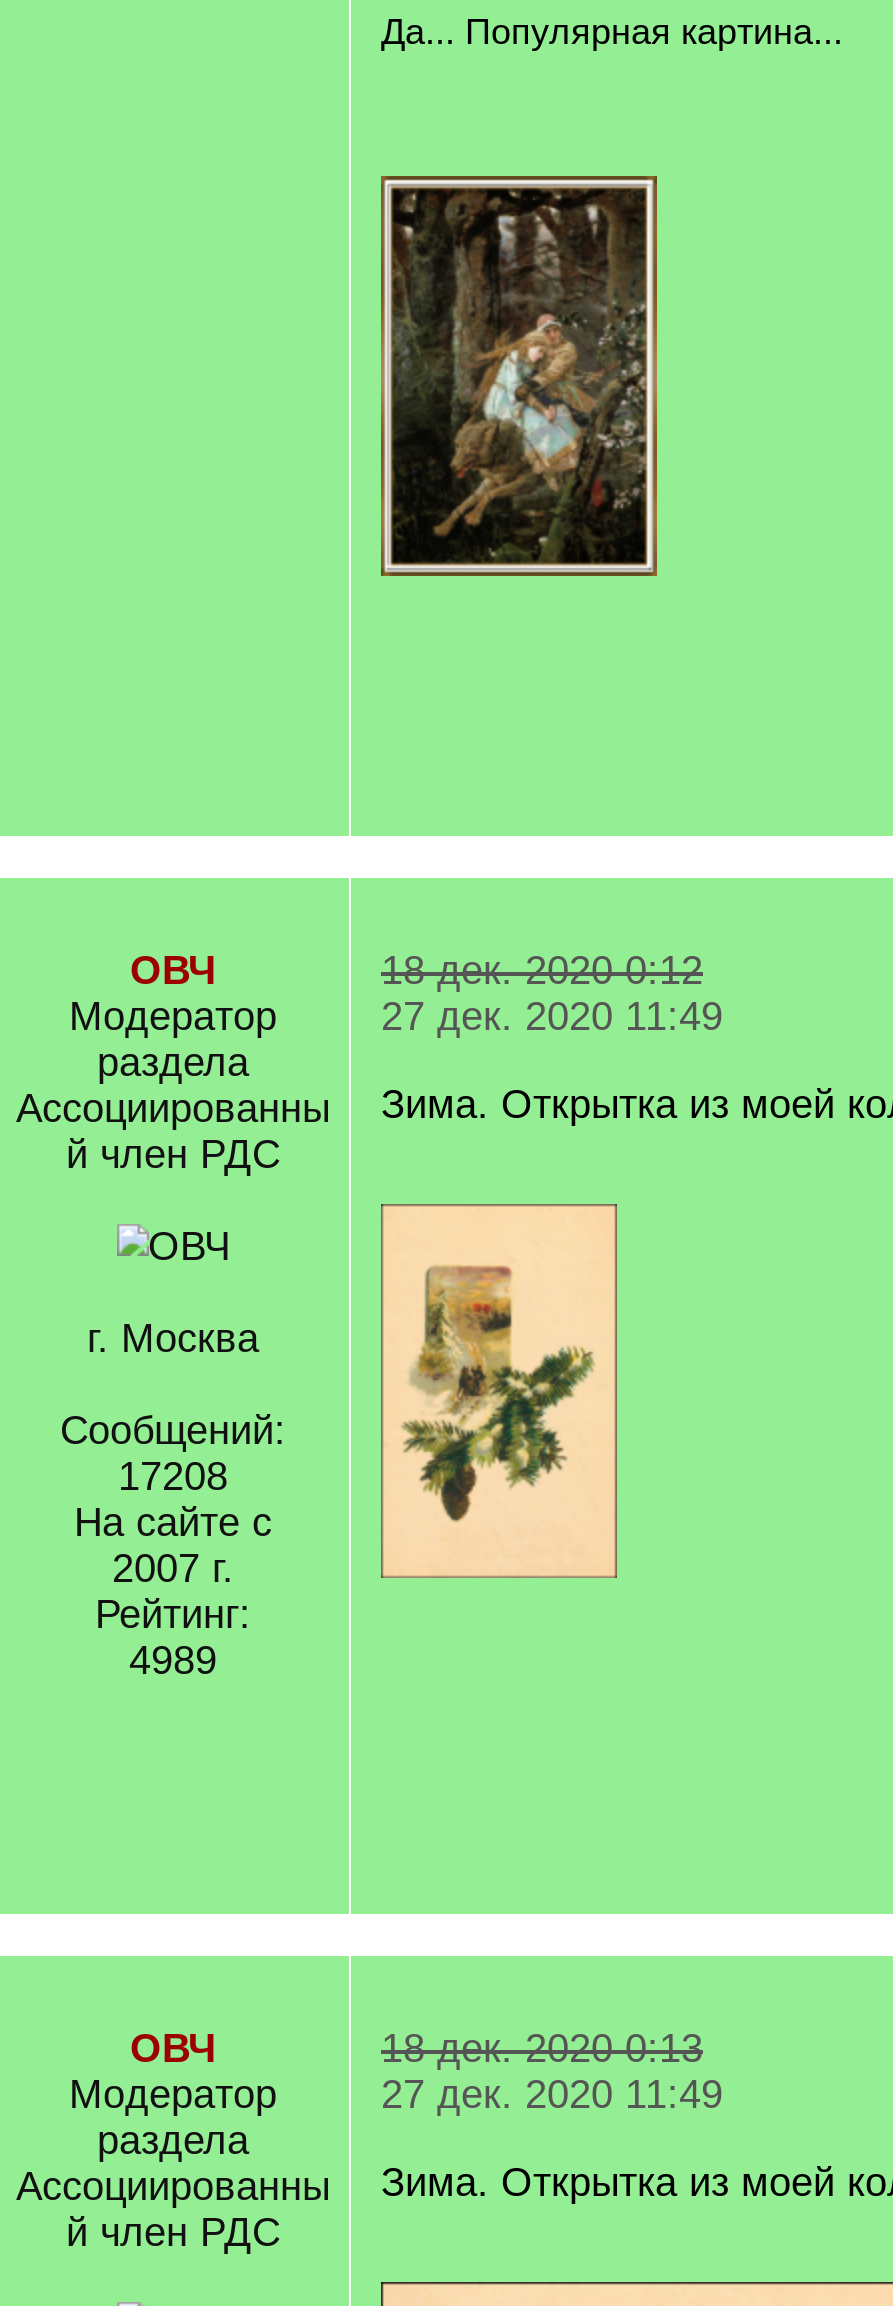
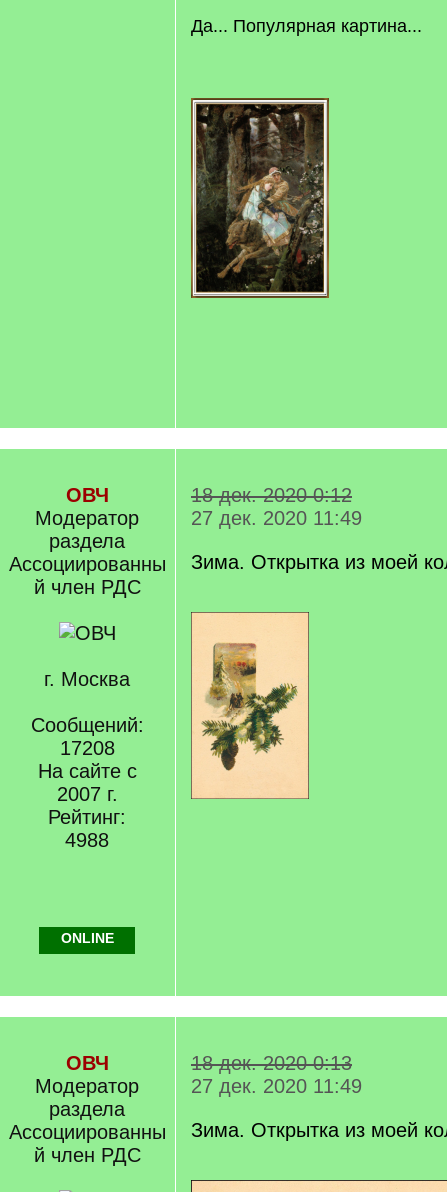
none -> [60,930,113,946] ONLINE
[129,1638,217,1682] 4989 -> [65,829,109,851] 4988

